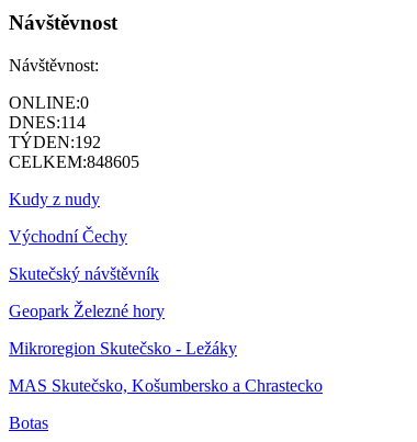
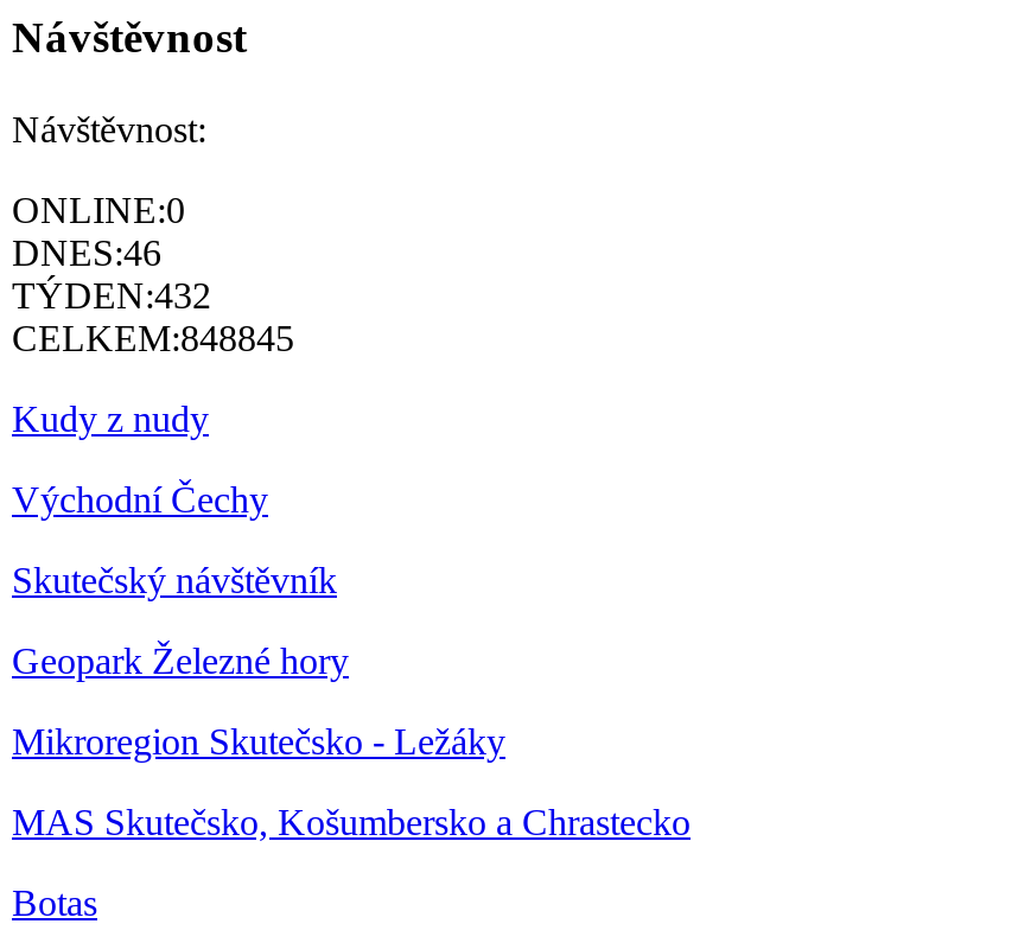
[9,113,86,131] DNES:114 -> [12,232,161,272] DNES:46
[9,132,101,151] TÝDEN:192 -> [12,274,211,315] TÝDEN:432
[9,152,139,171] CELKEM:848605 -> [12,317,294,358] CELKEM:848845

